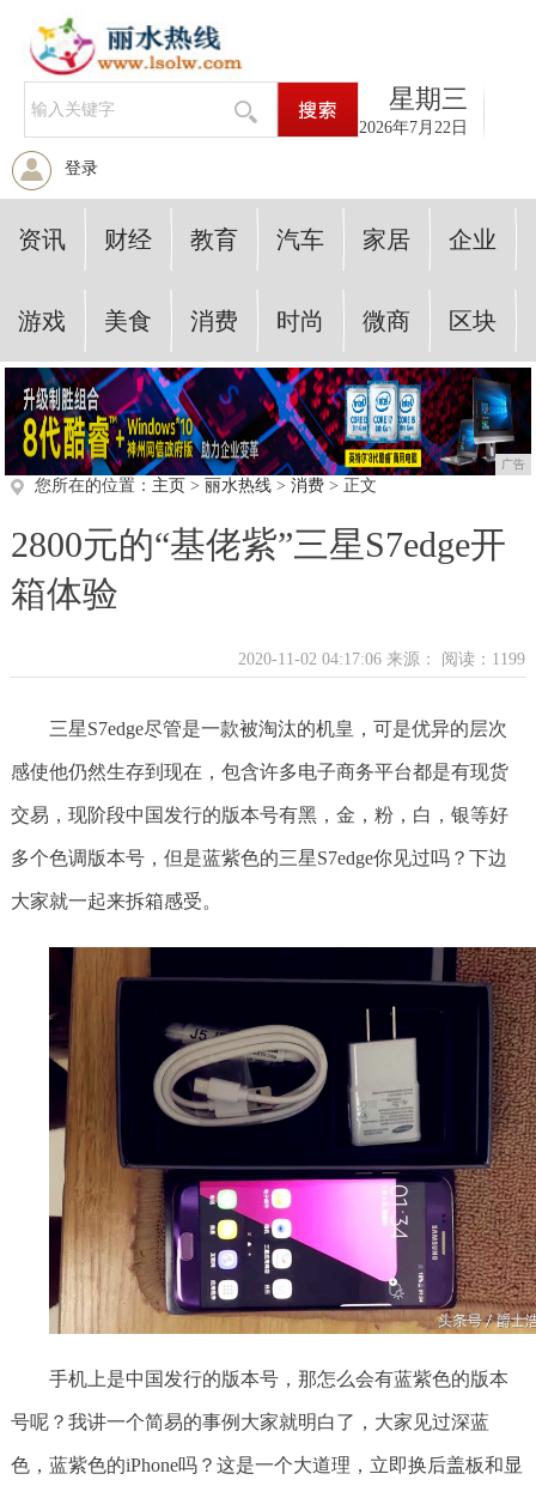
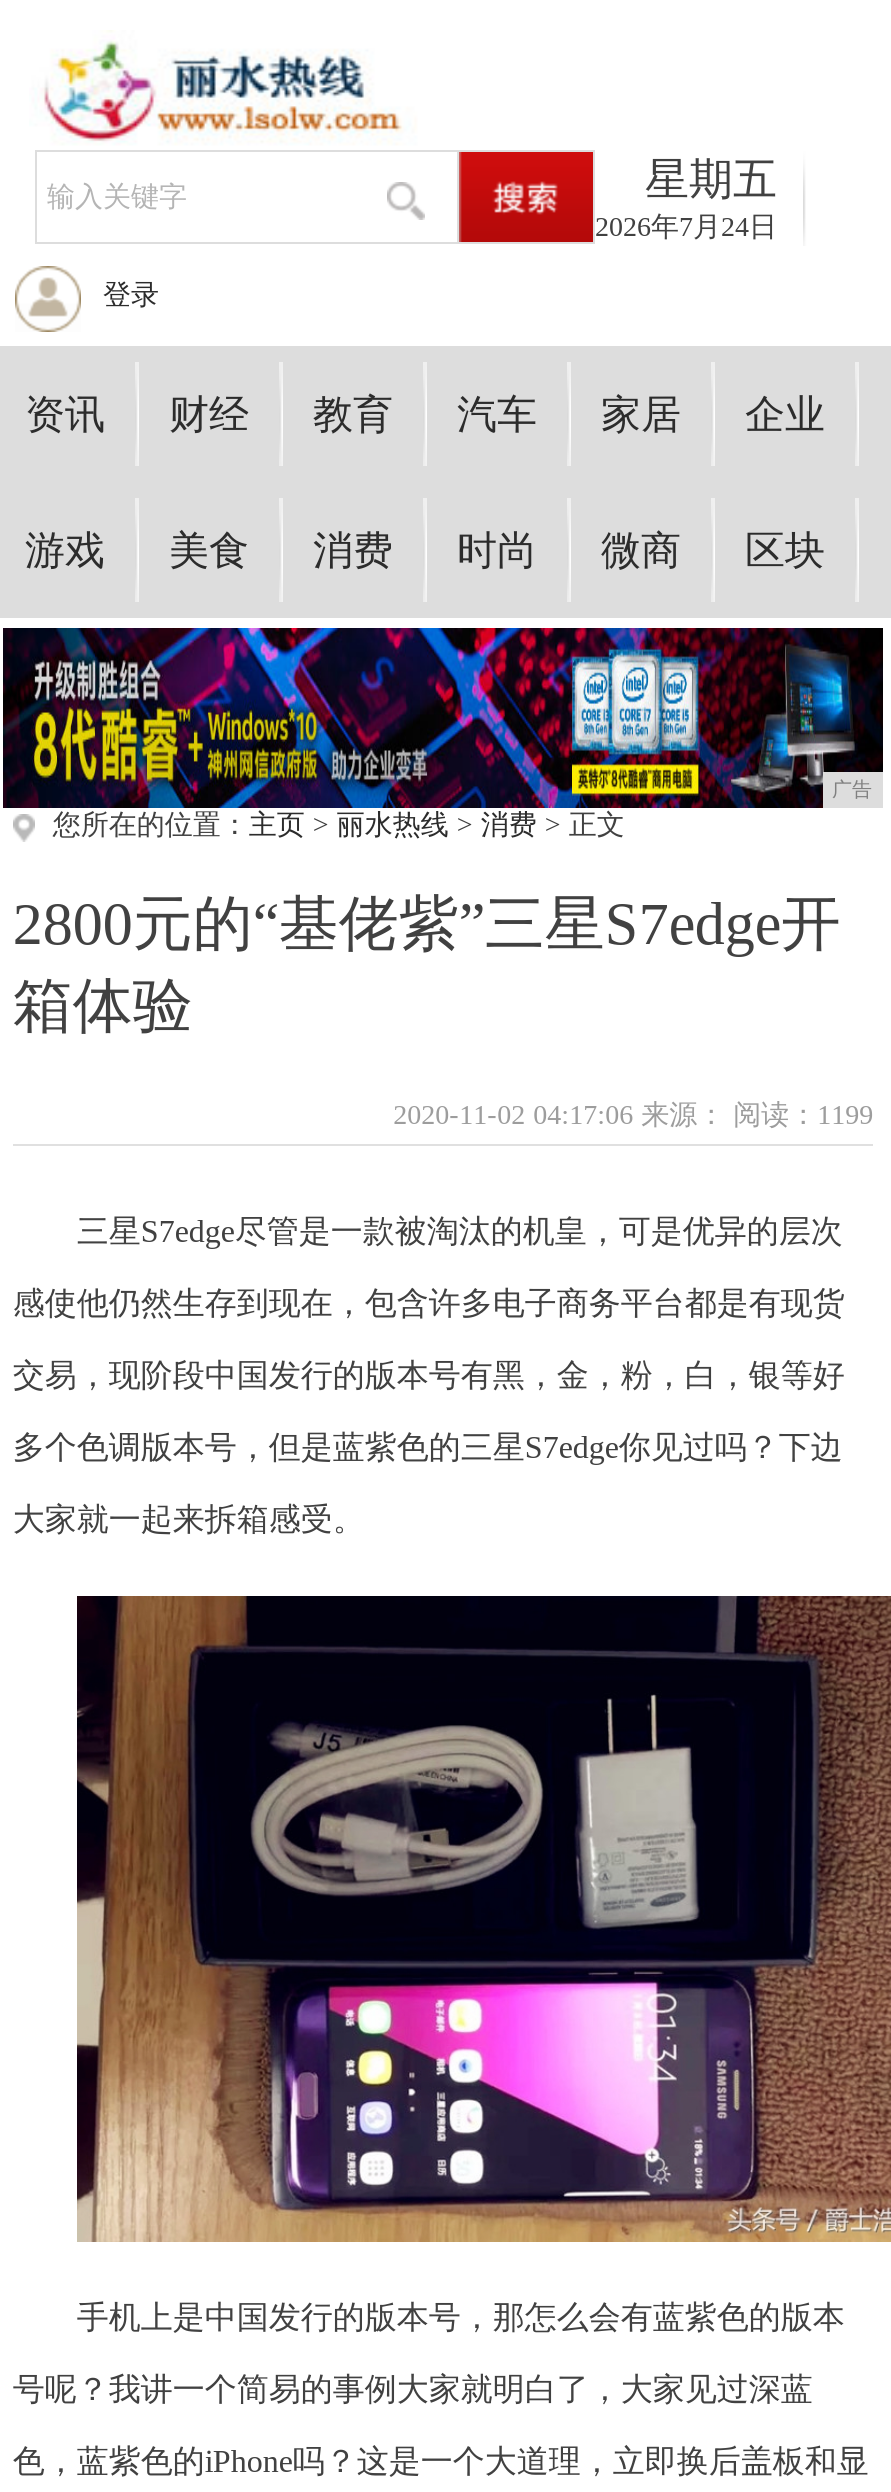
[389,84,468,114] 星期三 -> [645,154,777,204] 星期五
[359,119,468,137] 2026年7月22日 -> [595,212,777,242] 2026年7月24日

